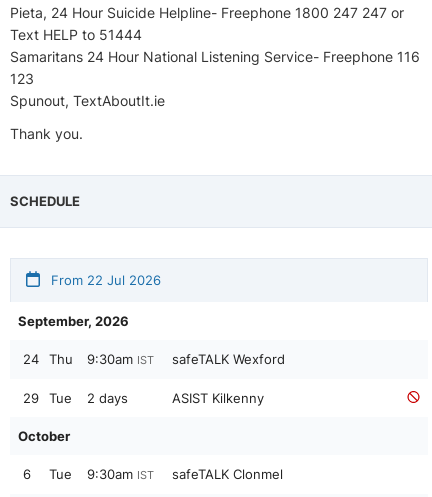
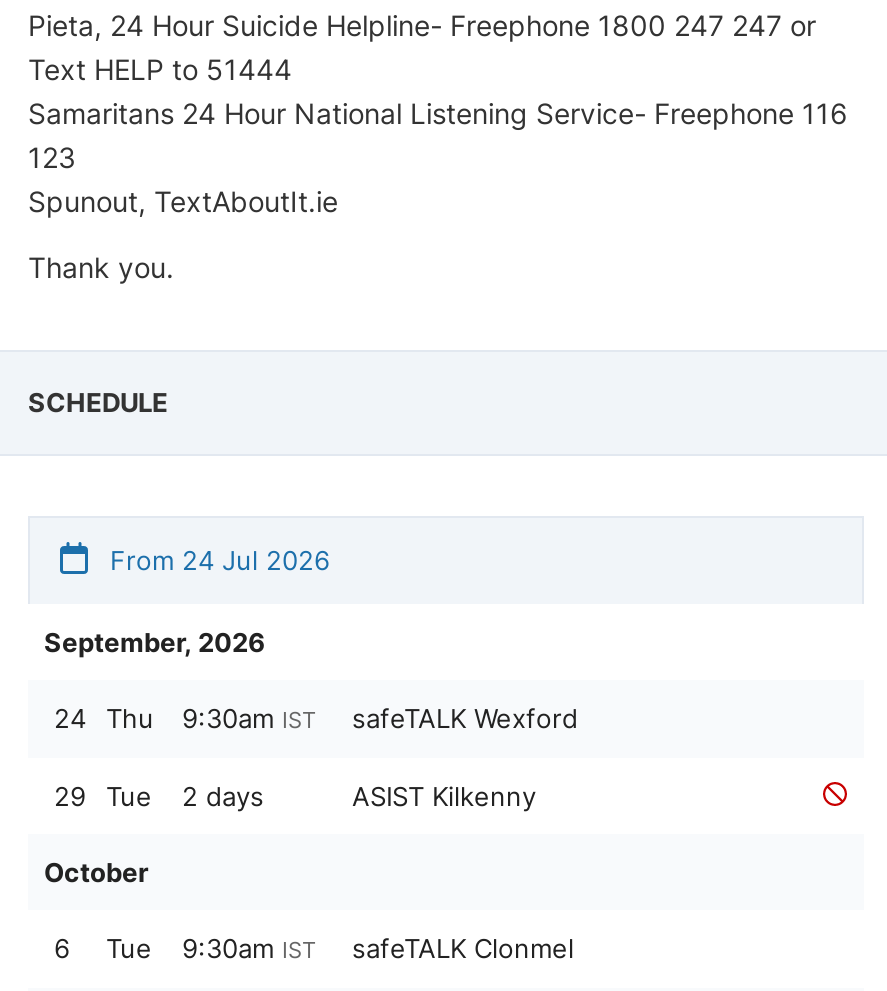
[47,272,161,288] From 22 Jul 2026 -> [102,544,330,576] From 24 Jul 2026

